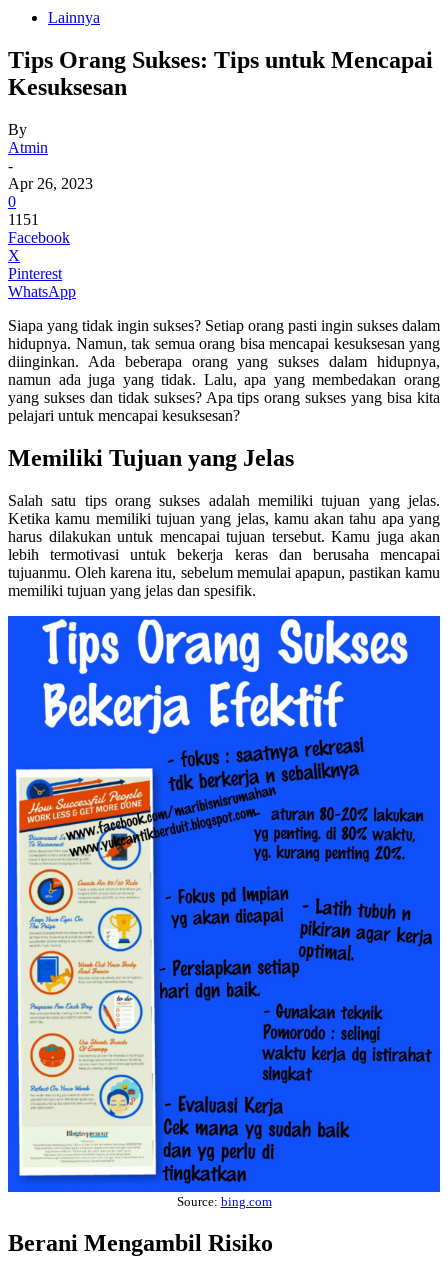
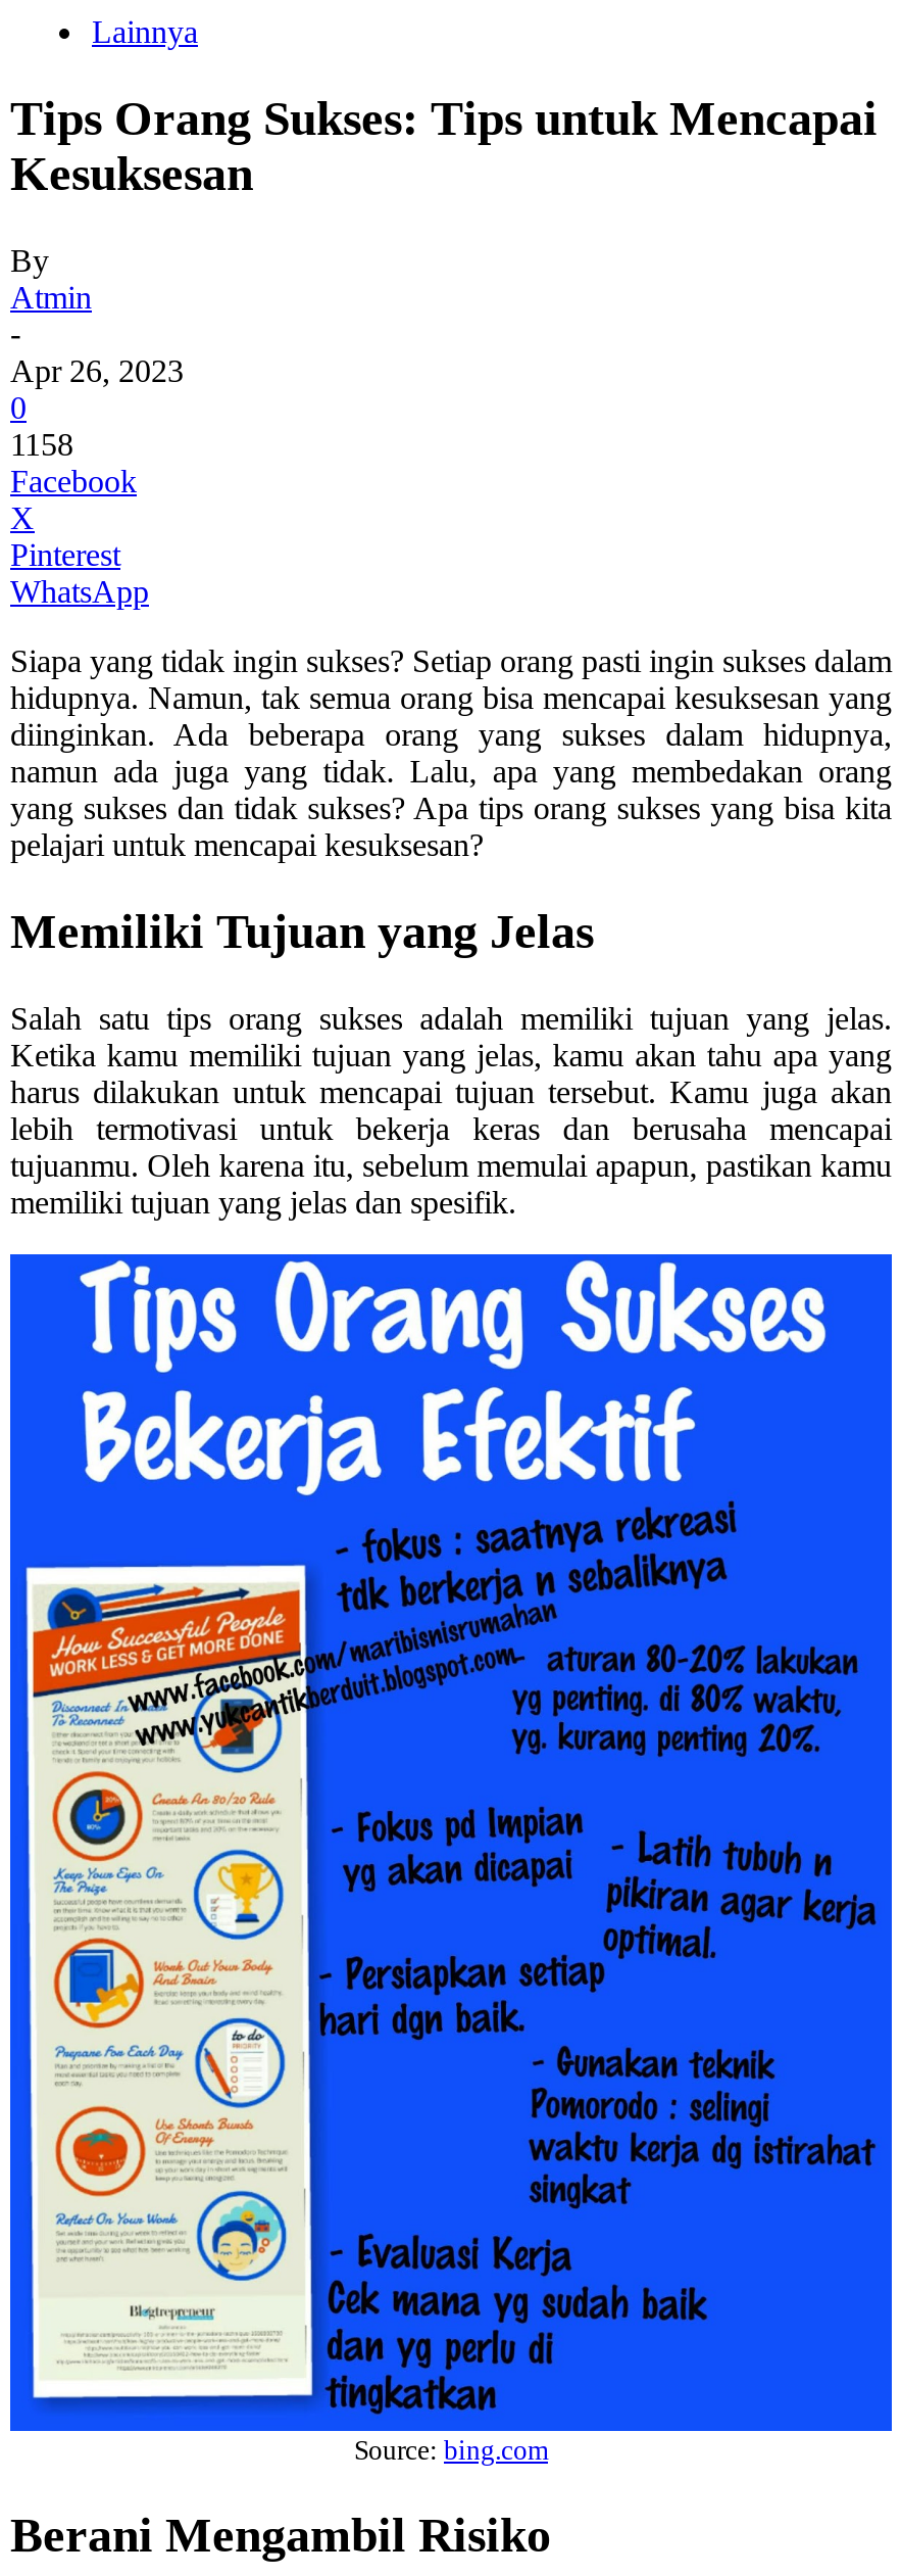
[8,211,39,228] 1151 -> [10,427,73,461] 1158

